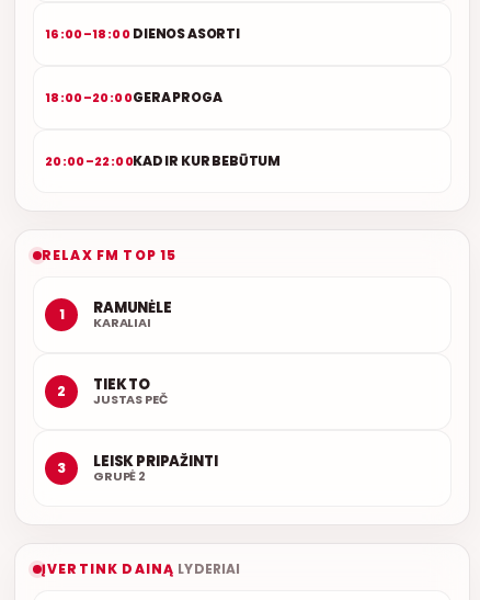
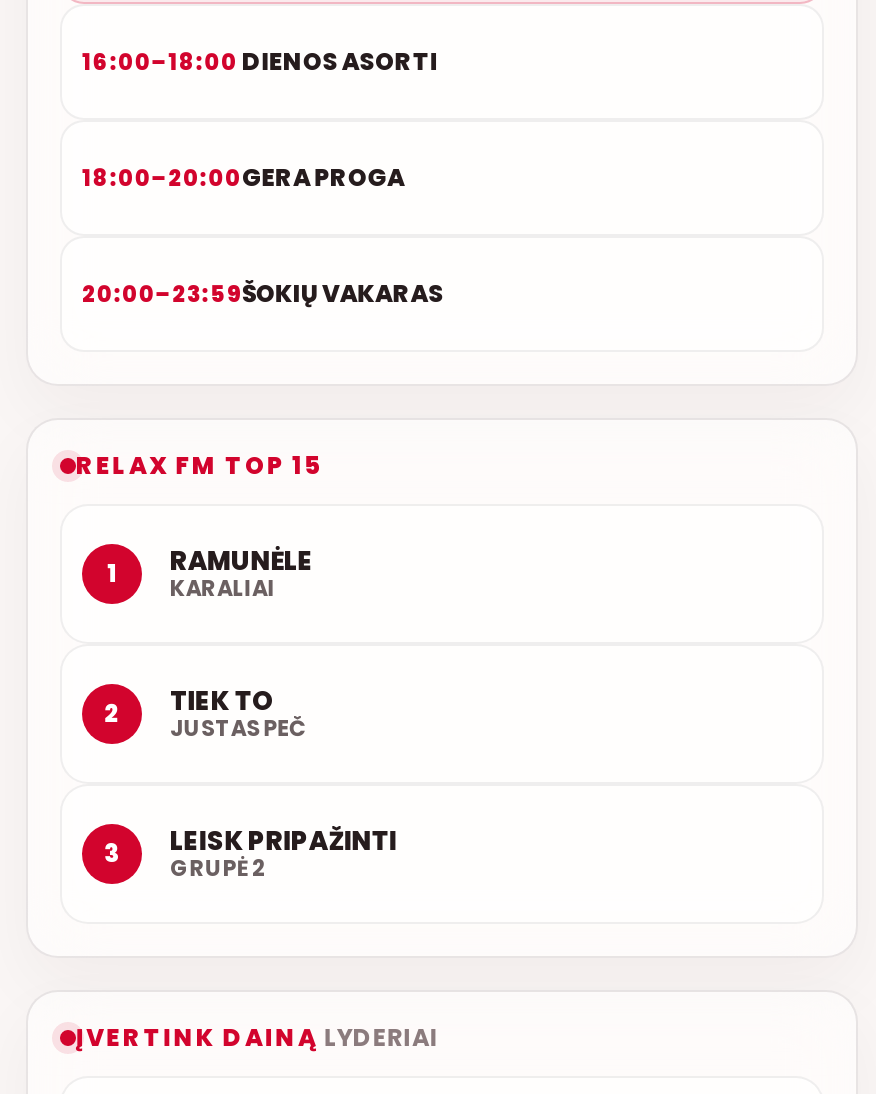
[45,152,281,170] 20:00–22:00KAD IR KUR BEBŪTUM -> [82,276,444,310] 20:00–23:59ŠOKIŲ VAKARAS

